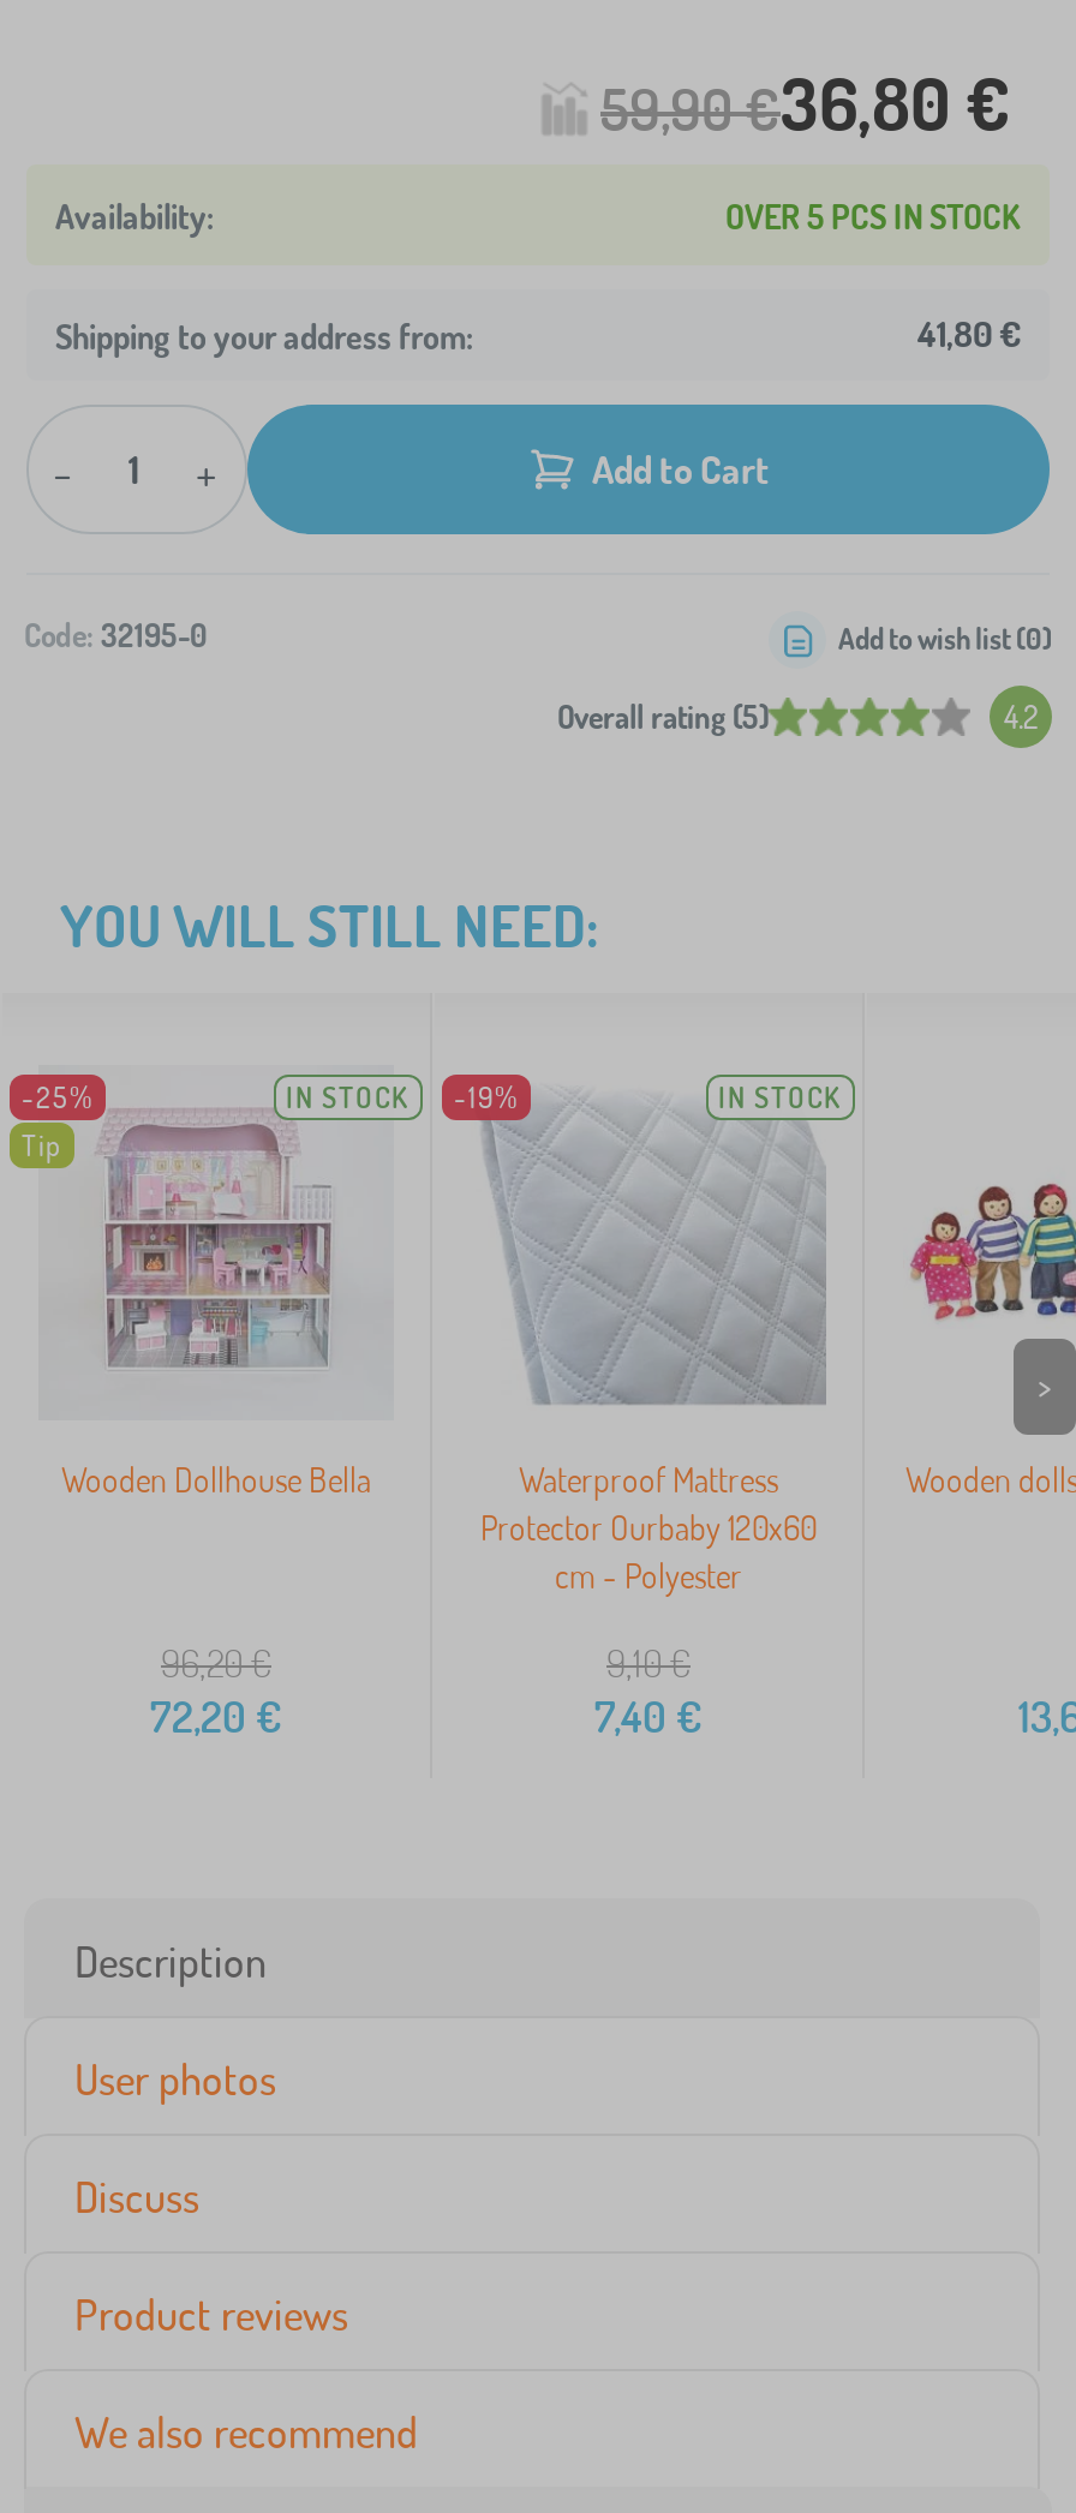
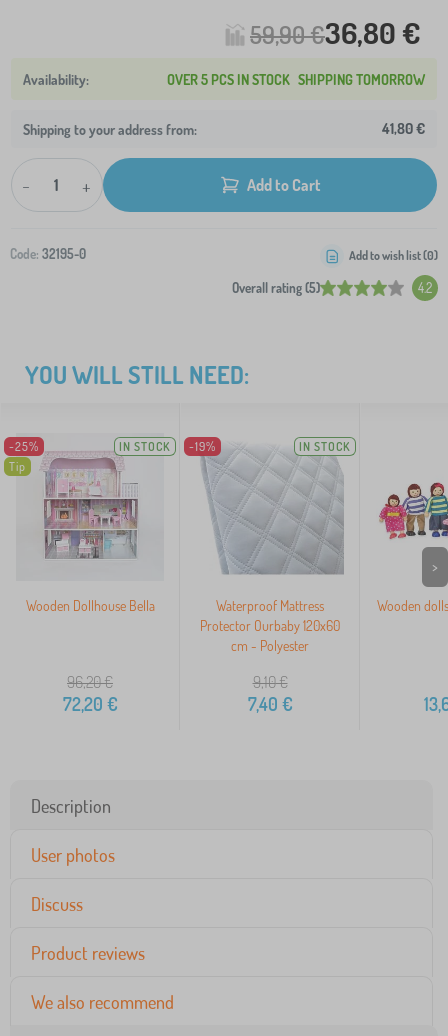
[725,195,1021,236] OVER 5 PCS IN STOCK -> [167,71,425,88] OVER 5 PCS IN STOCK SHIPPING TOMORROW

